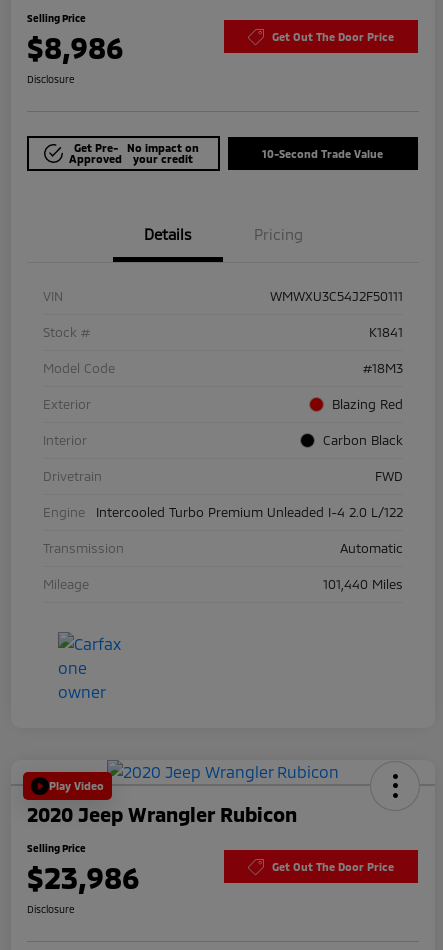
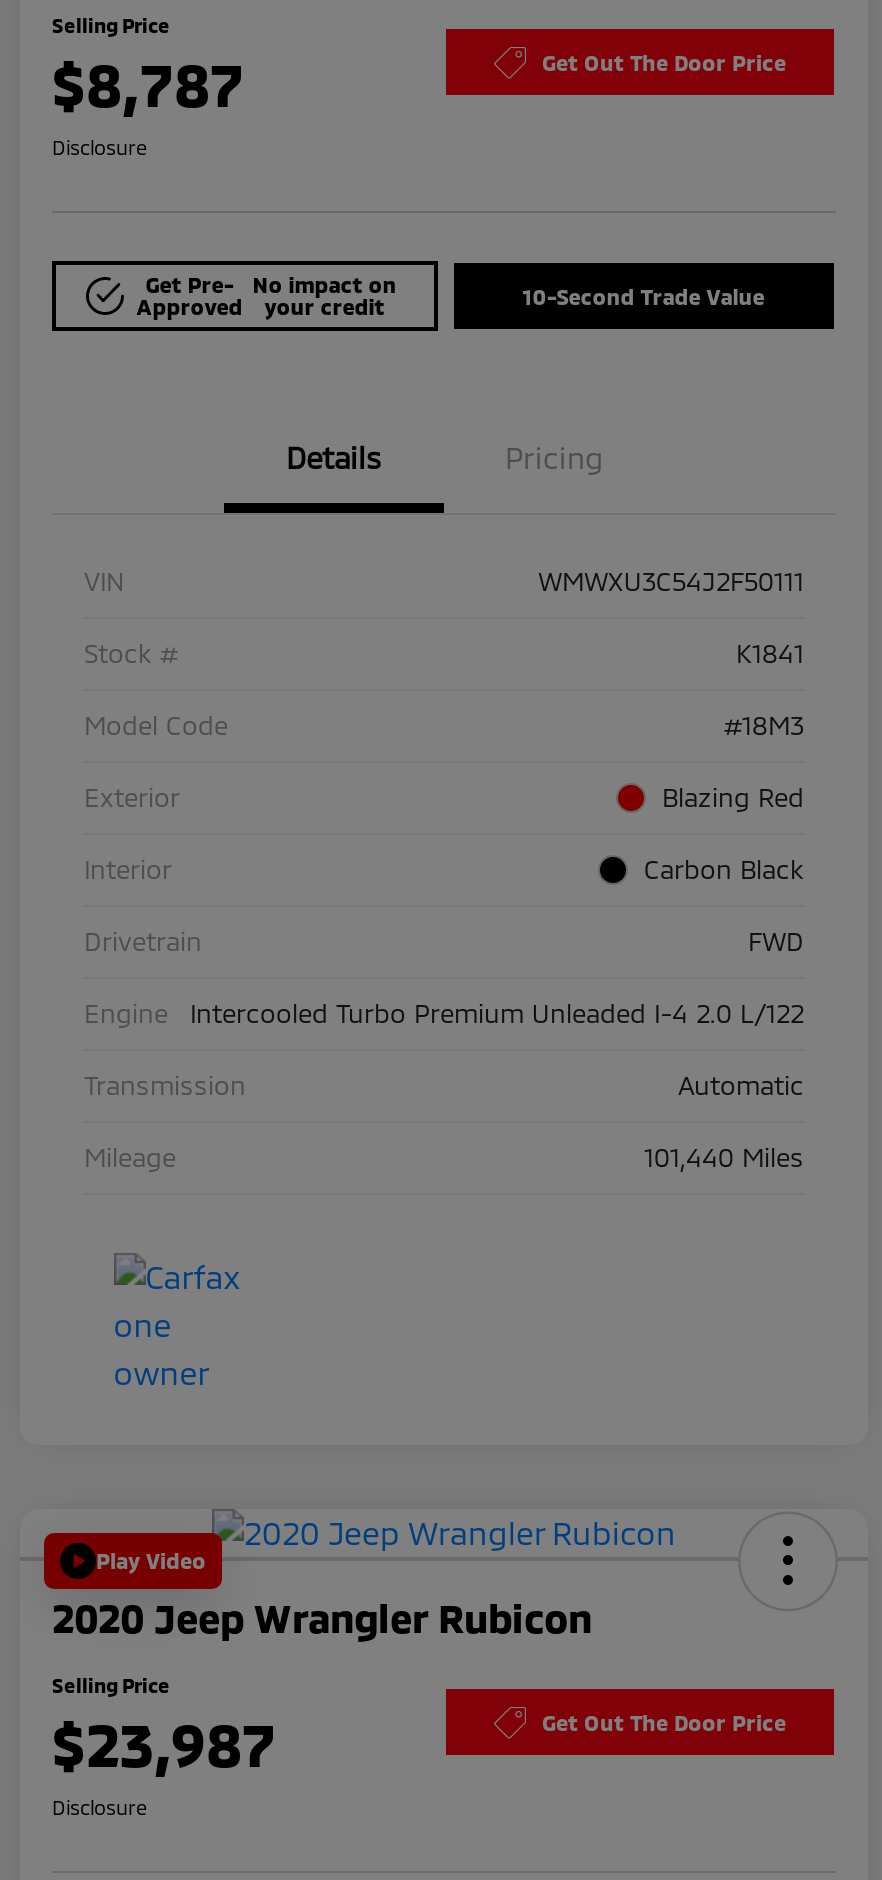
[27,29,124,65] $8,986 -> [52,47,244,119] $8,787
[27,859,140,895] $23,986 -> [52,1707,276,1779] $23,987

